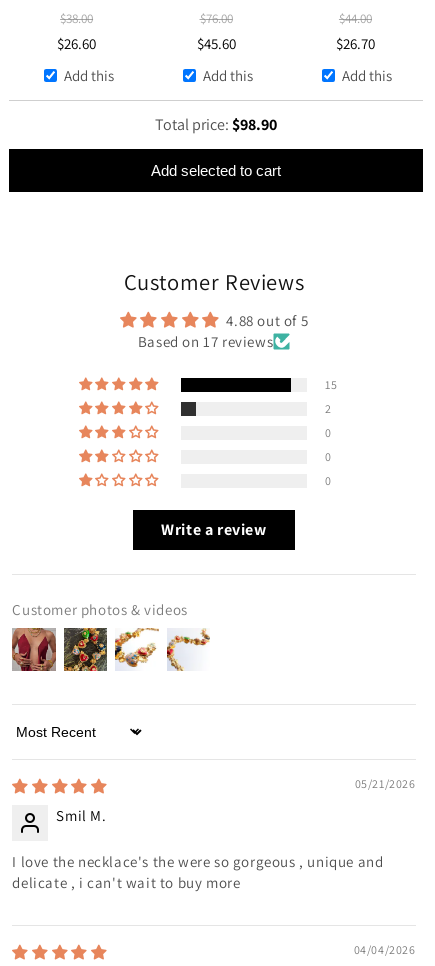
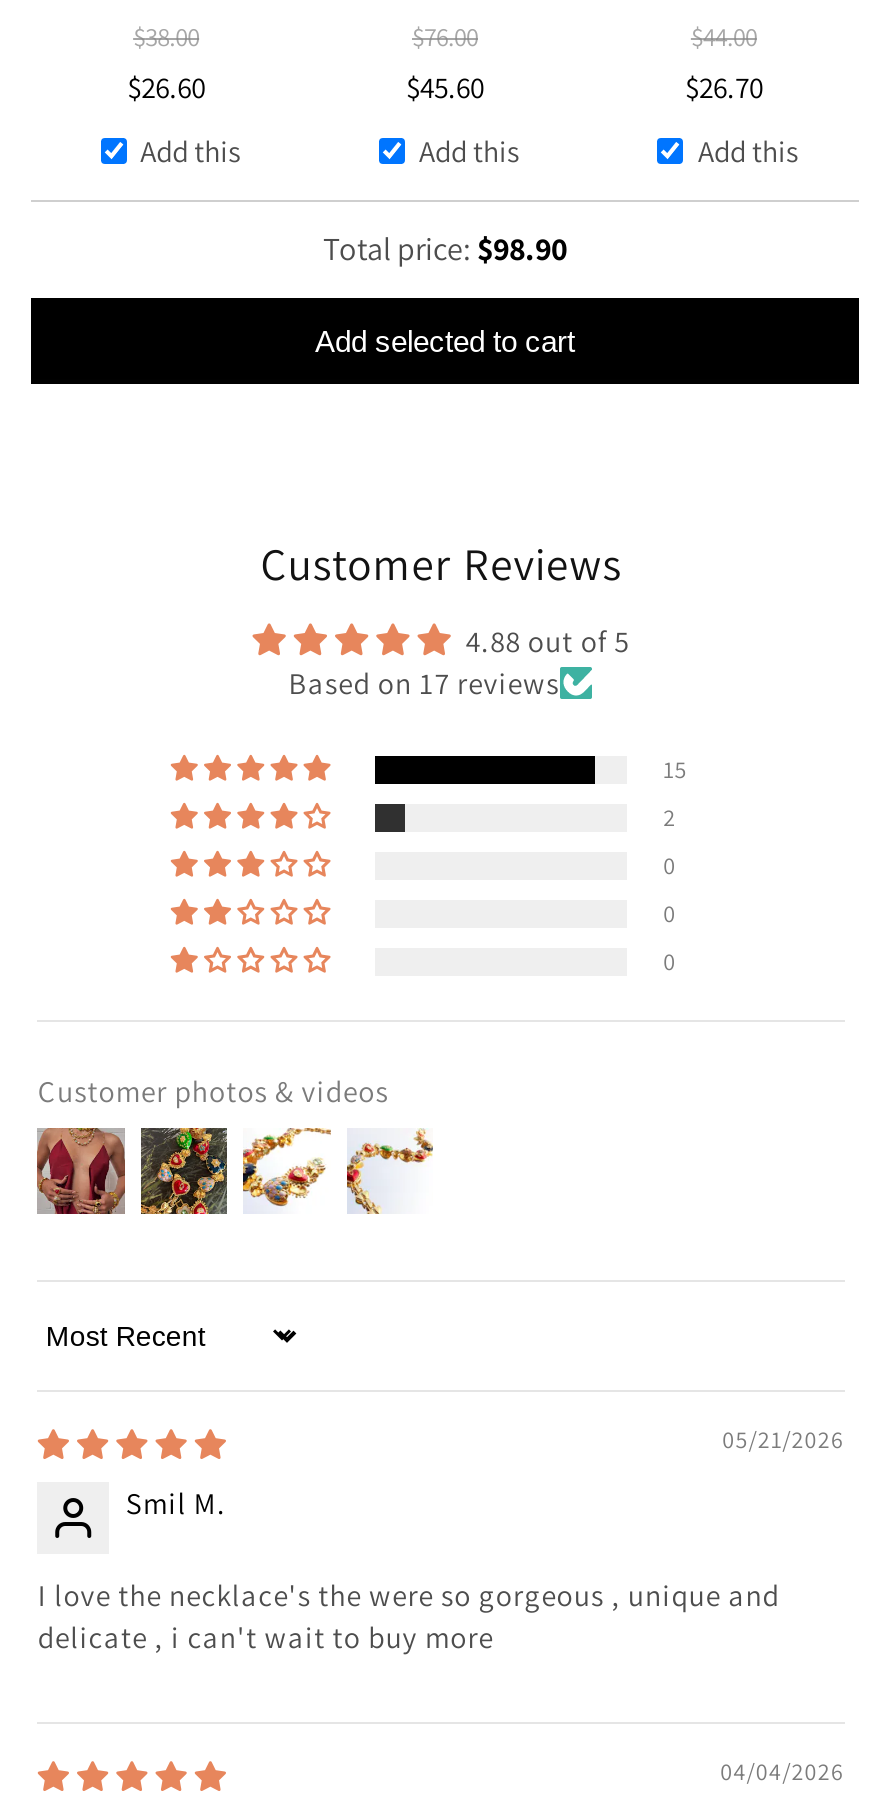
[161,518,267,539] Write a review -> none

